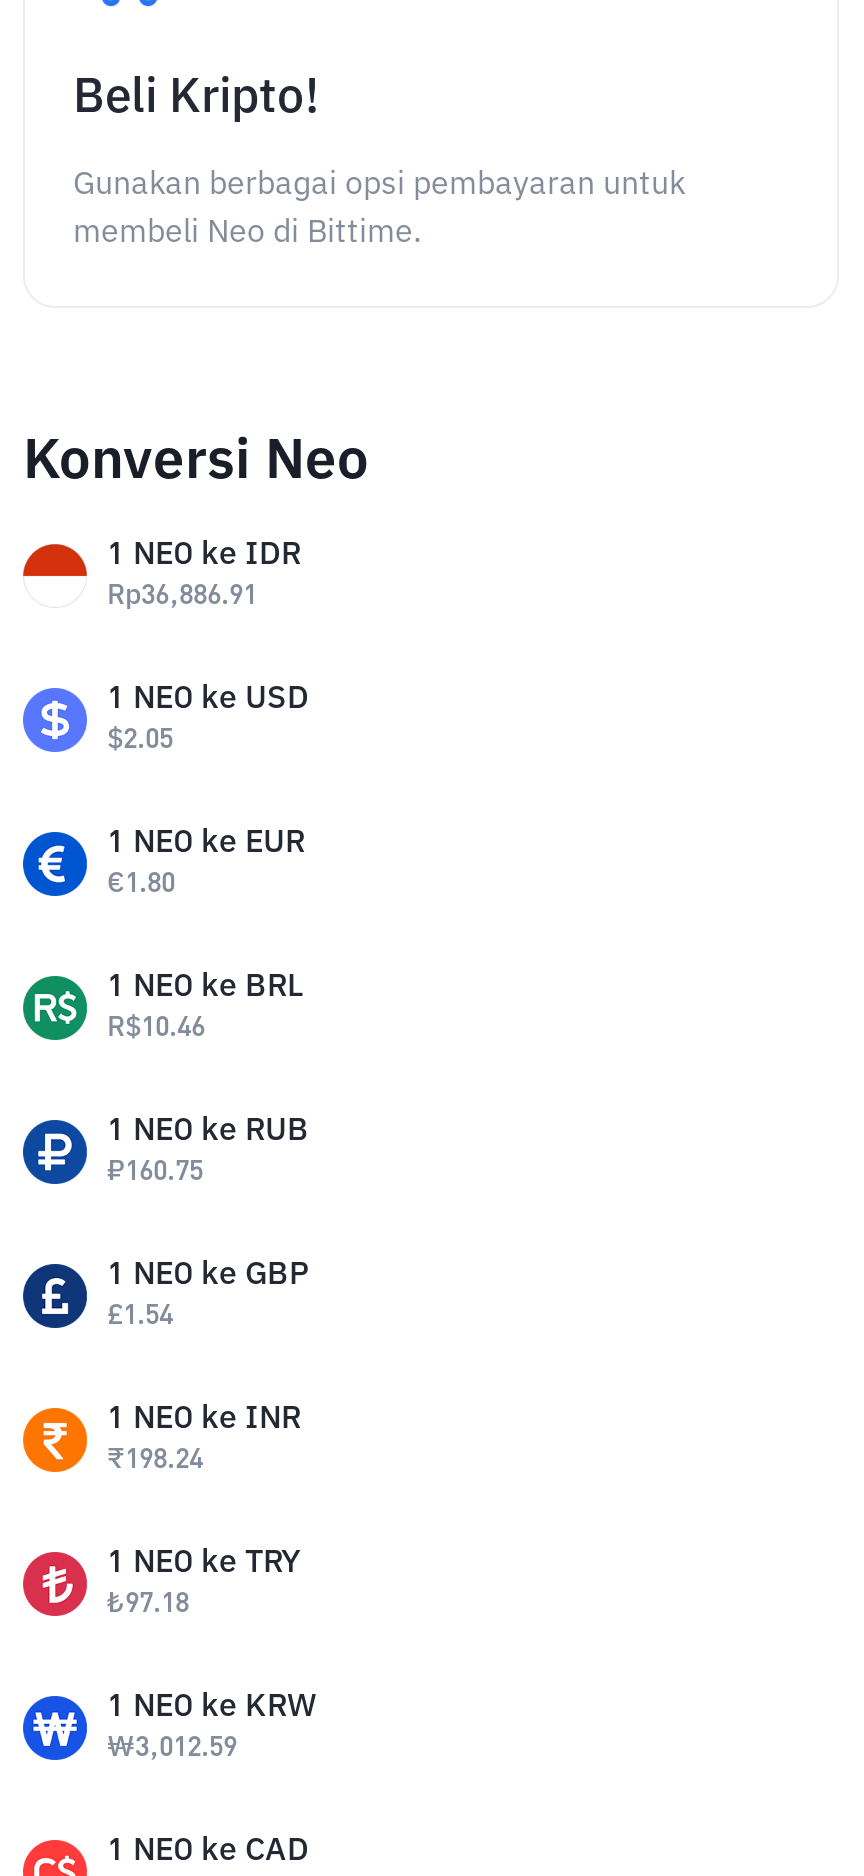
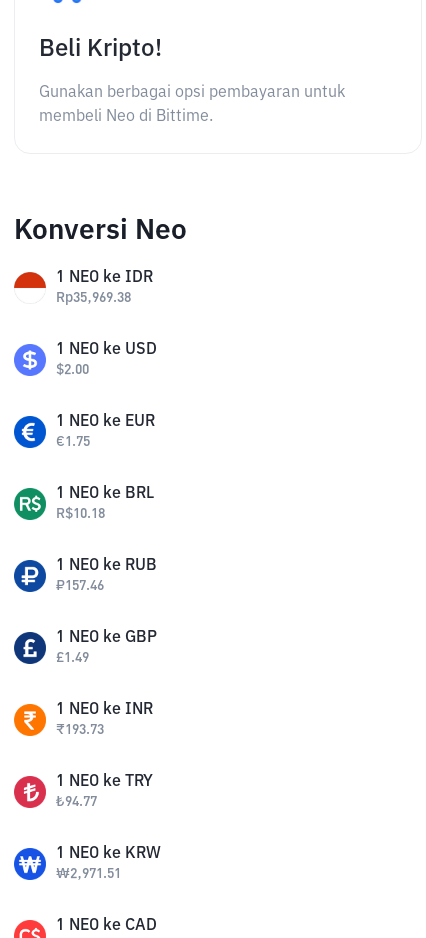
[107,582,257,610] Rp36,886.91 -> [56,291,131,305] Rp35,969.38
[107,726,173,754] $2.05 -> [56,363,89,377] $2.00
[107,870,175,898] €1.80 -> [56,435,90,449] €1.75
[107,1014,205,1042] R$10.46 -> [56,507,105,521] R$10.18
[107,1158,203,1186] ₽160.75 -> [56,579,104,593] ₽157.46
[107,1302,173,1330] £1.54 -> [56,651,89,665] £1.49
[107,1446,203,1474] ₹198.24 -> [56,723,104,737] ₹193.73
[107,1590,189,1618] ₺97.18 -> [56,795,97,809] ₺94.77
[107,1734,237,1762] ₩3,012.59 -> [56,867,121,881] ₩2,971.51

